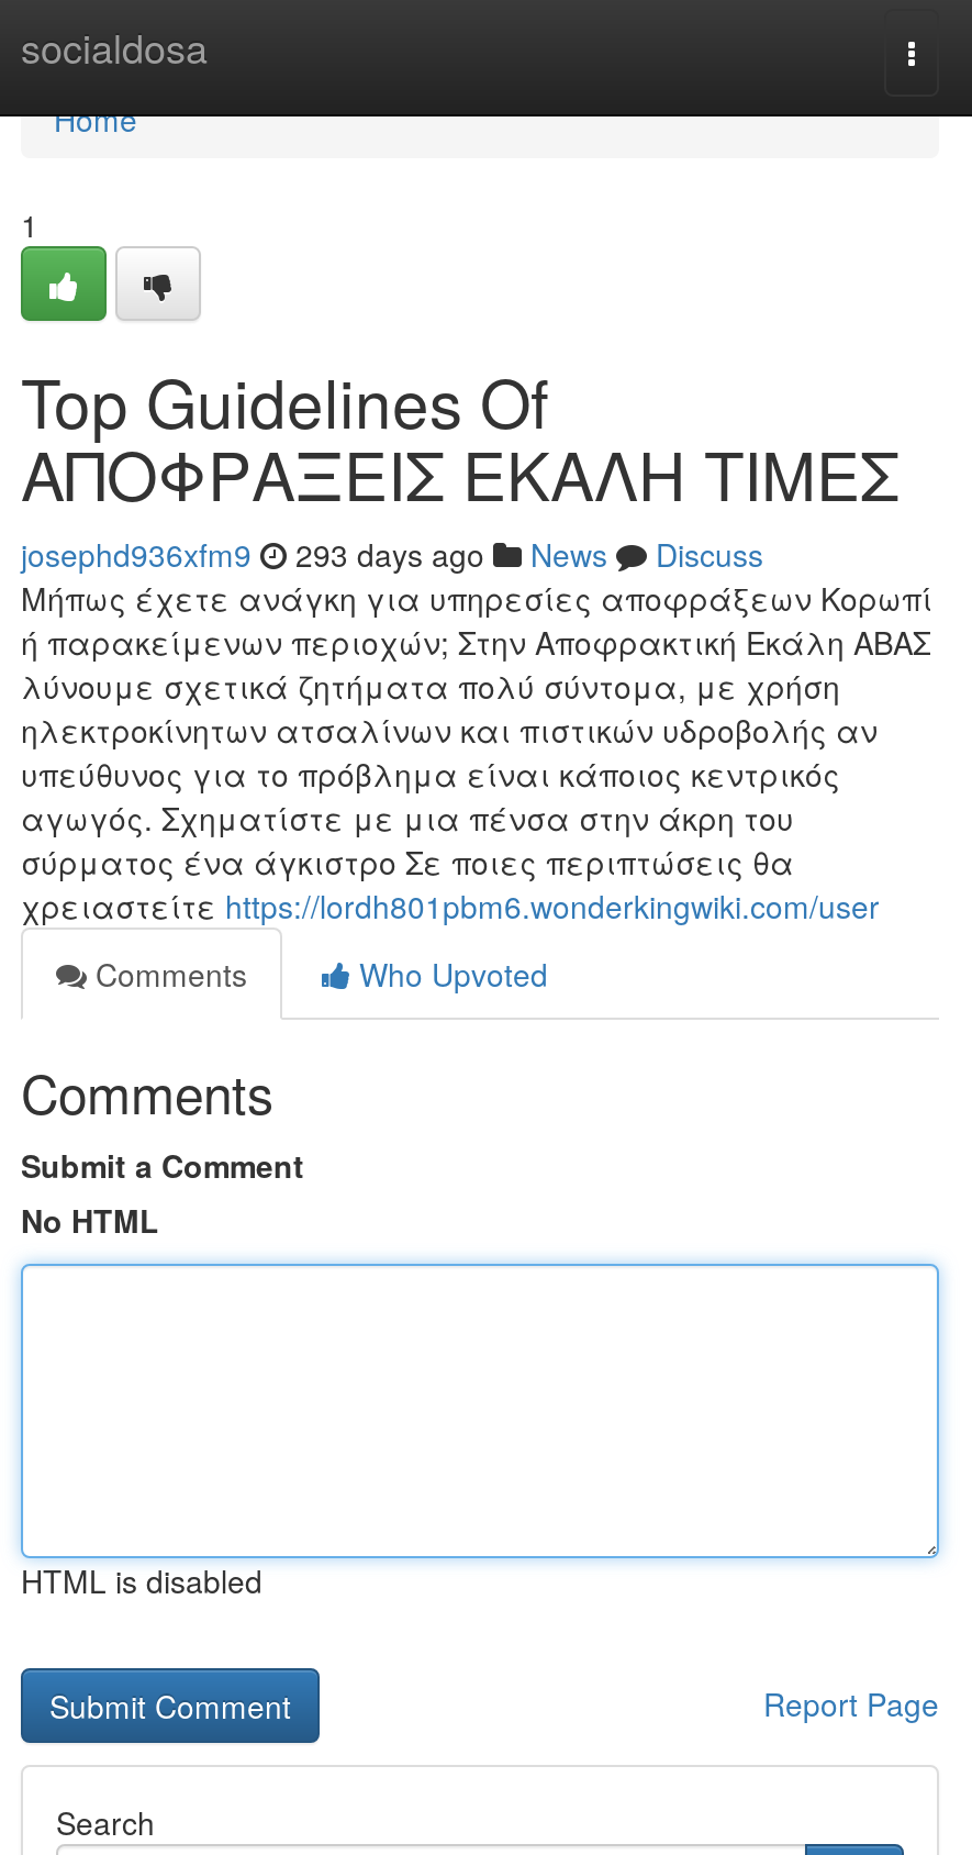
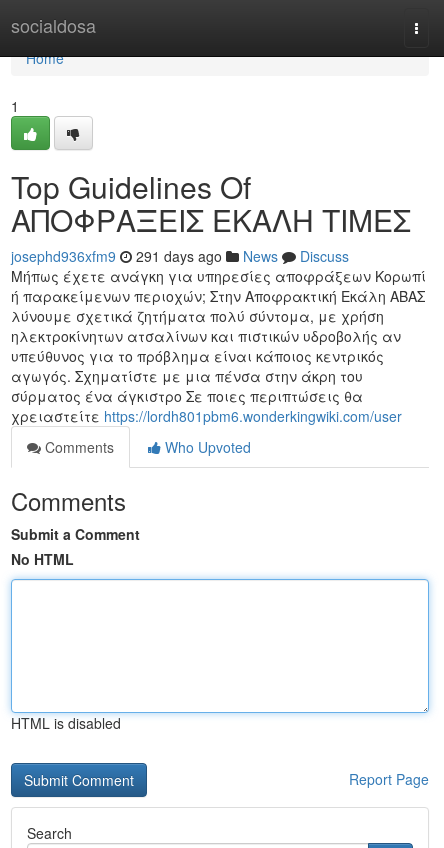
[21,532,763,576] josephd936xfm9 293 days ago News Discuss -> [11,246,349,266] josephd936xfm9 291 days ago News Discuss

